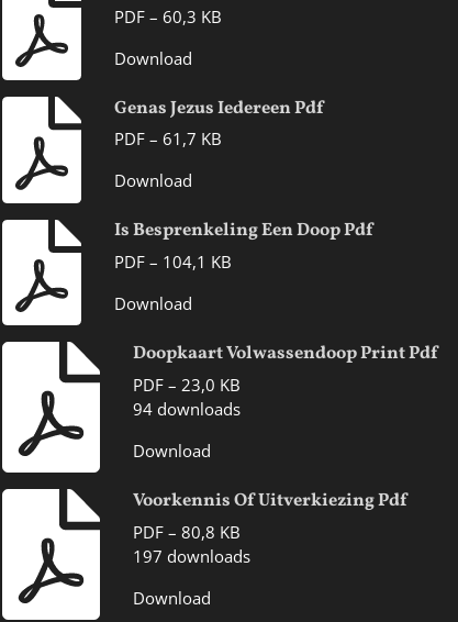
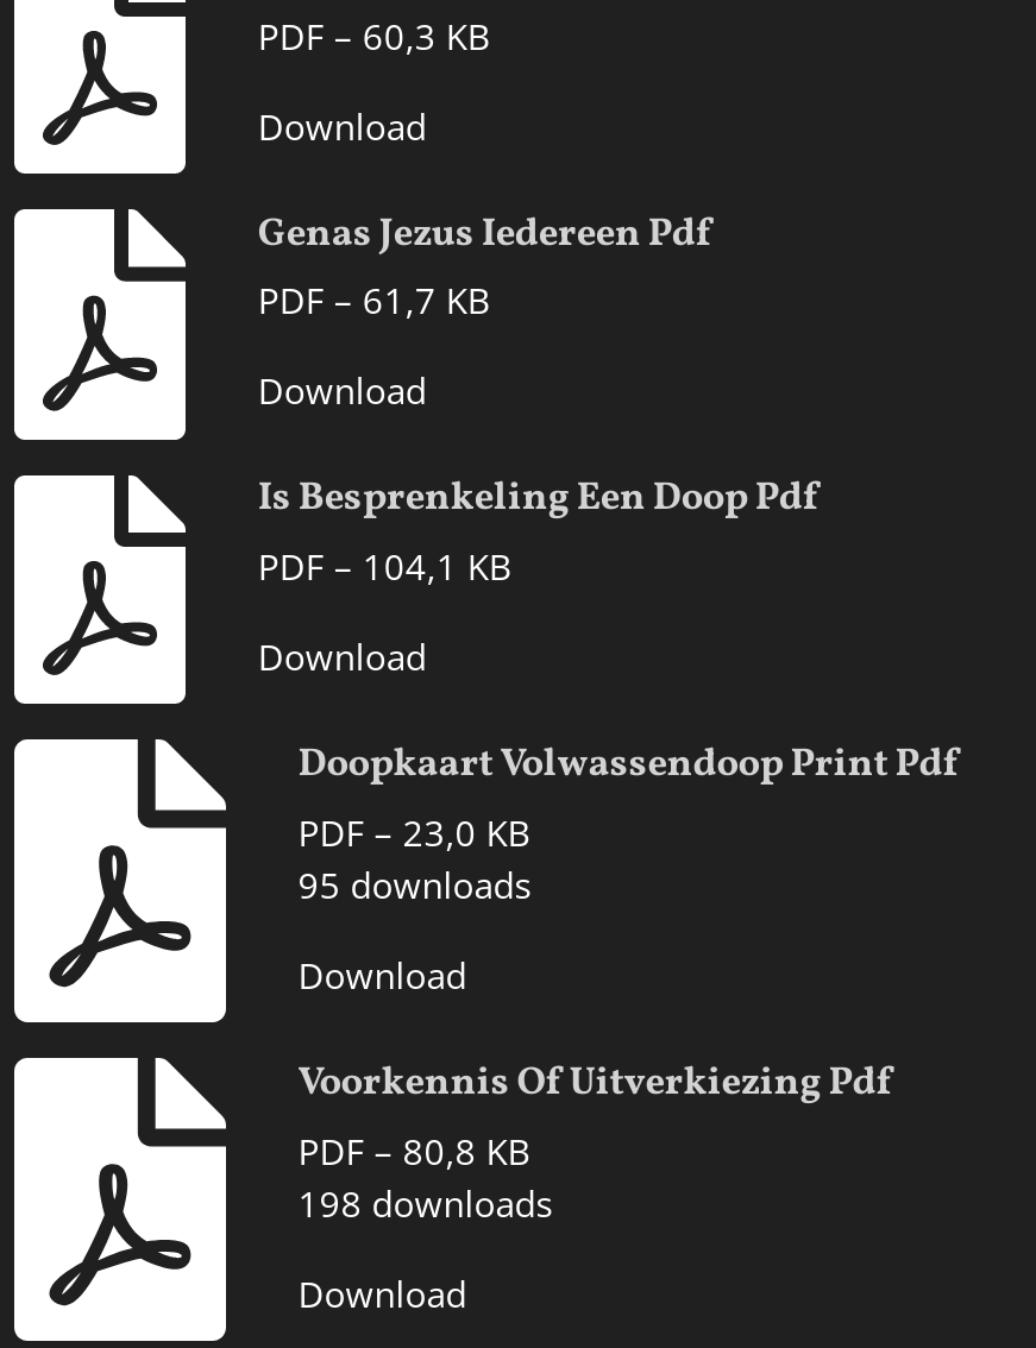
[133,397,241,419] 94 downloads -> [298,860,531,907] 95 downloads
[133,545,251,567] 197 downloads -> [298,1178,553,1226] 198 downloads

